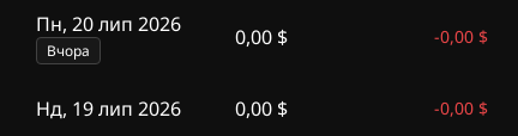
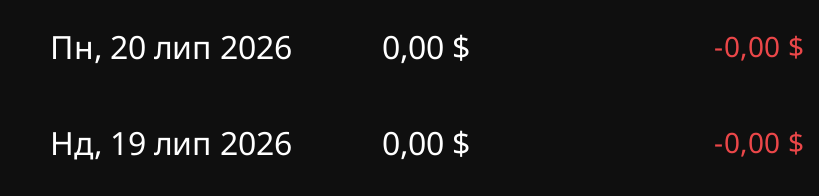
[47,41,90,61] Вчора -> none

